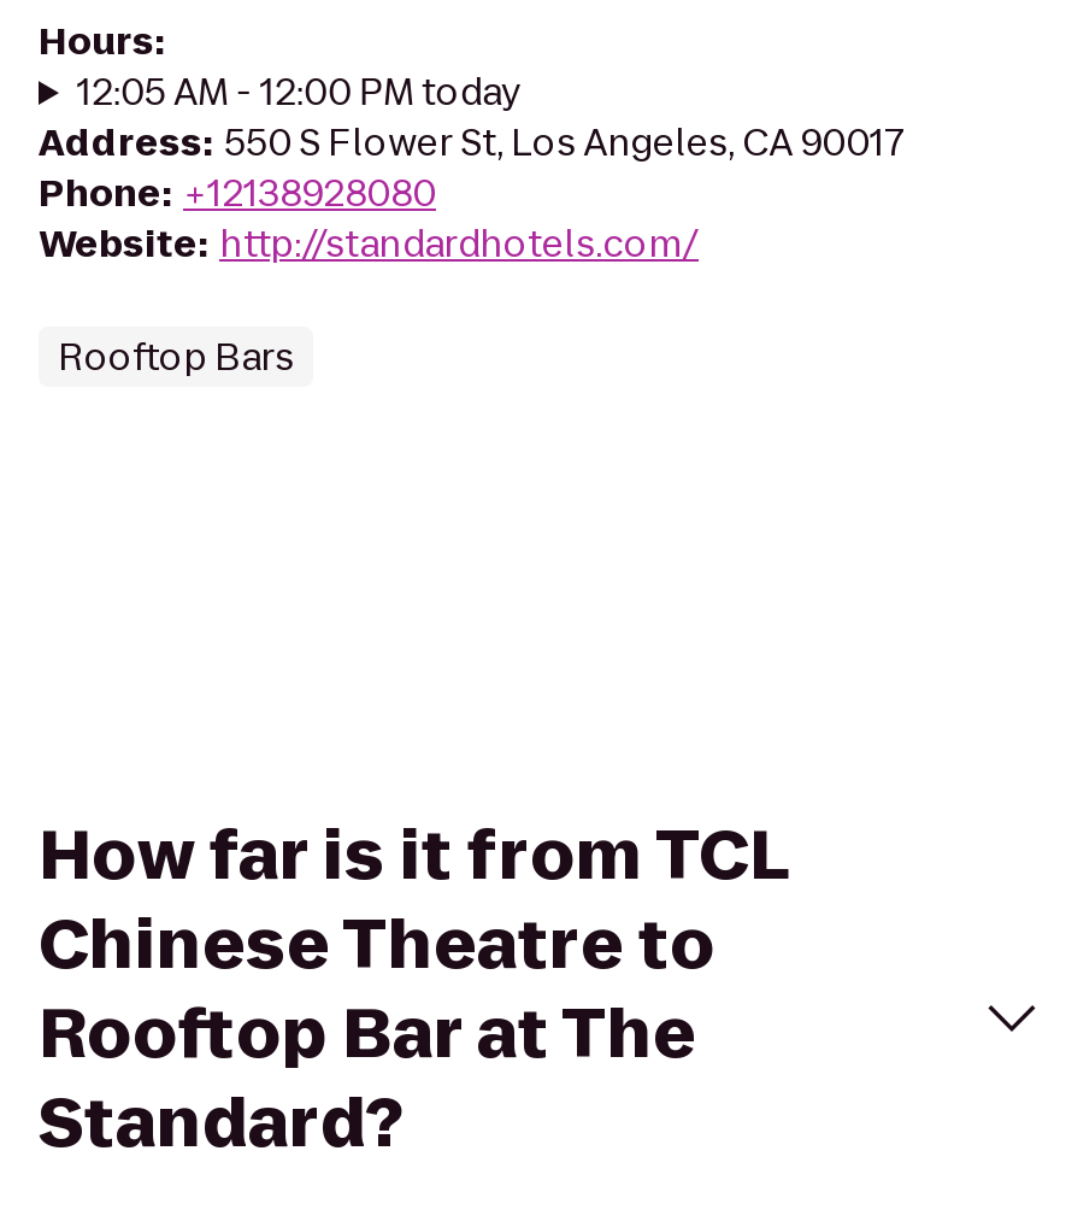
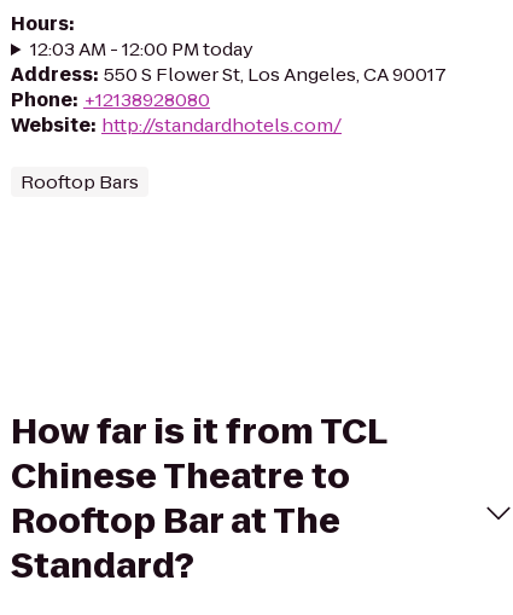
[77,66,523,117] 12:05 AM - 12:00 PM today -> [30,36,253,62] 12:03 AM - 12:00 PM today

